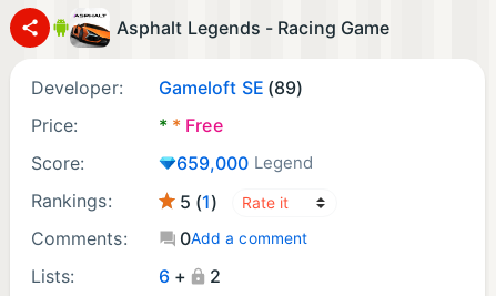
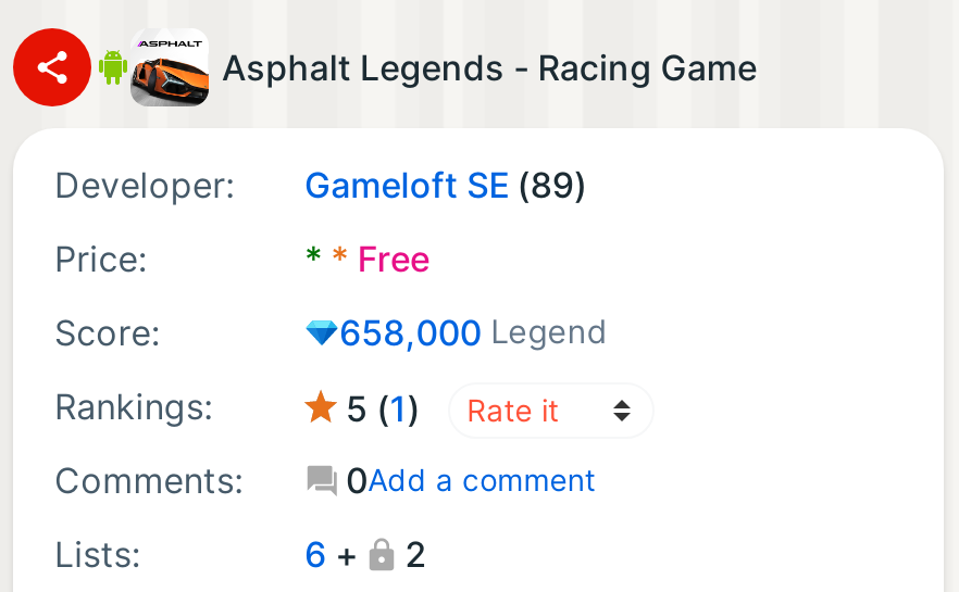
[176,152,313,174] 659,000 Legend -> [339,311,607,354] 658,000 Legend

